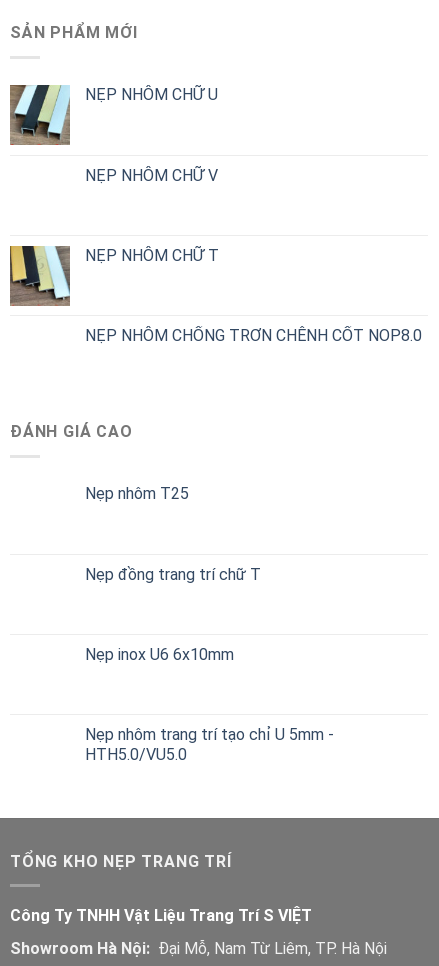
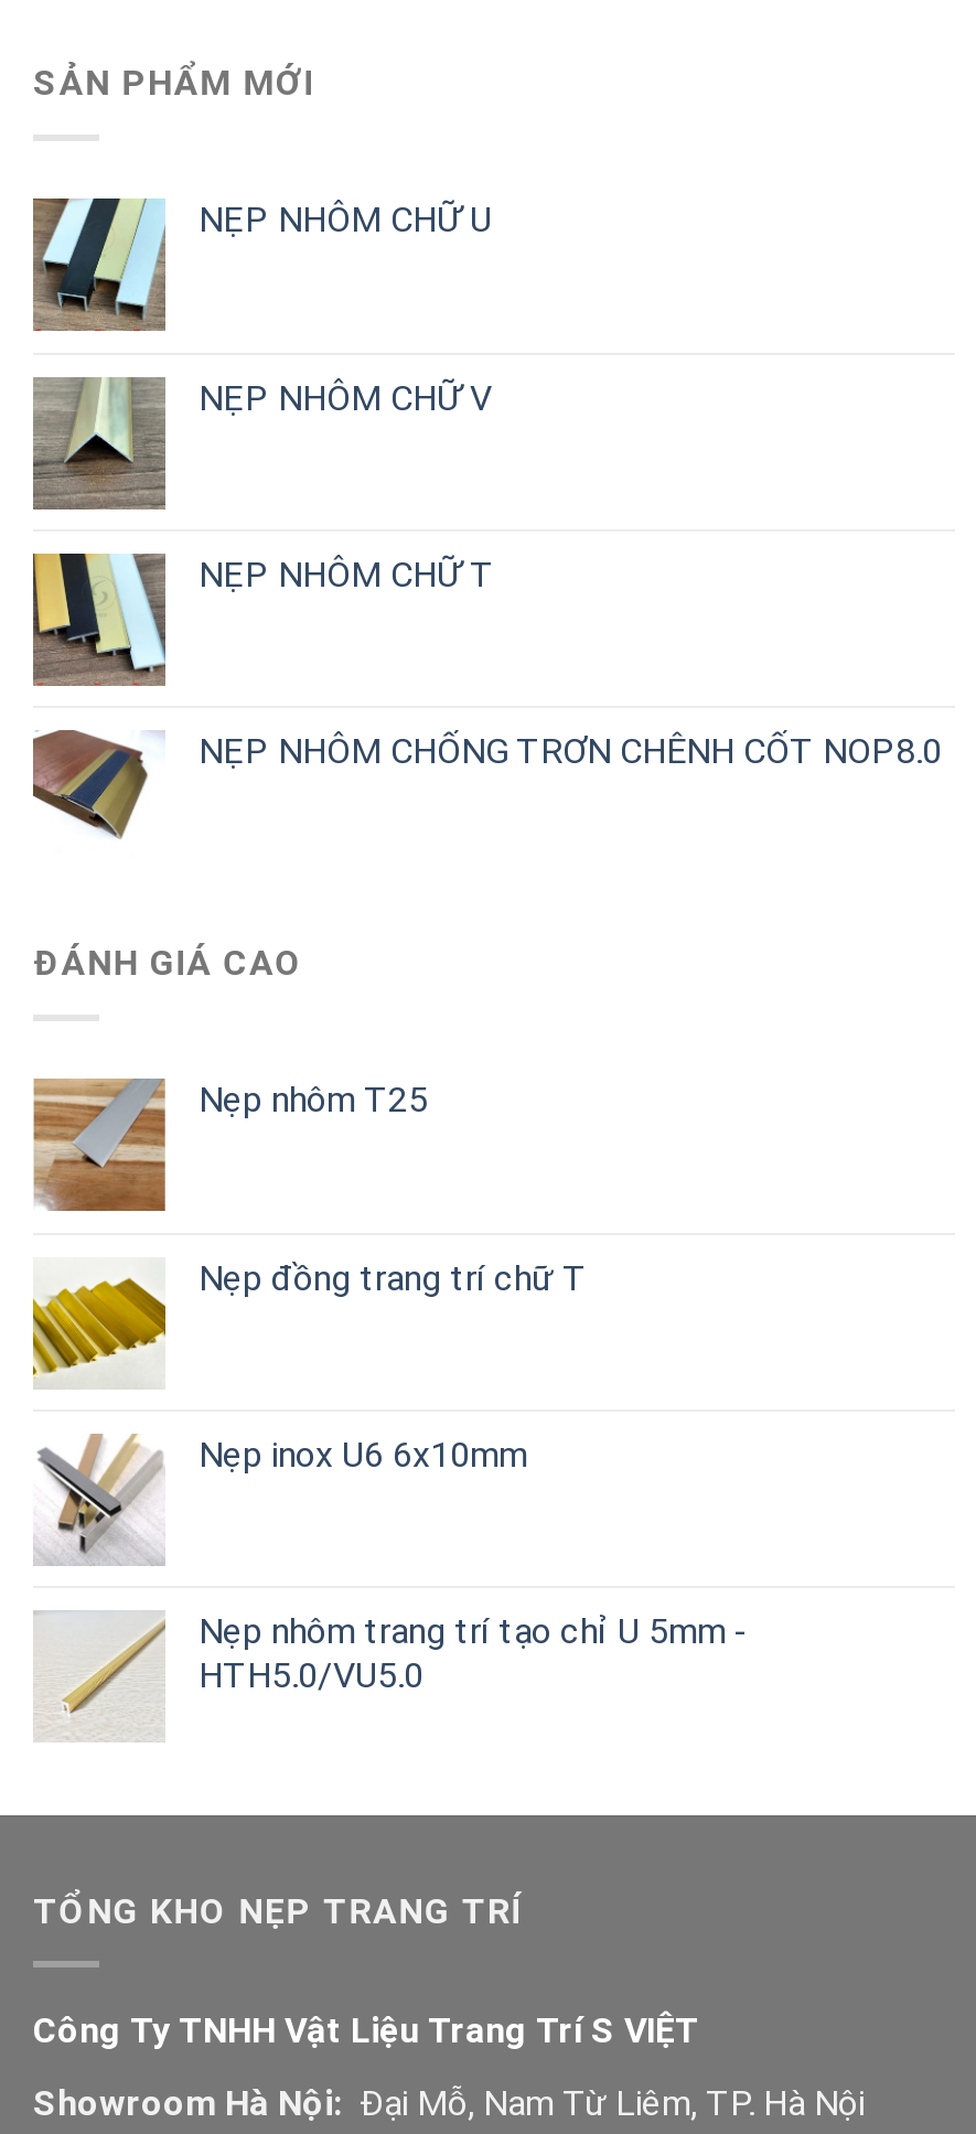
none -> [31,375,168,512] [image]
none -> [31,728,165,840] [image]
none -> [31,1076,168,1213] [image]
none -> [31,1262,168,1390] [image]
none -> [33,1431,165,1566] [image]
none -> [33,1610,168,1742] [image]

